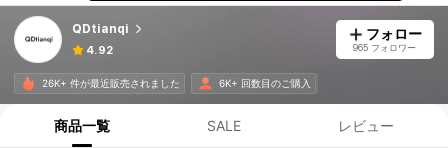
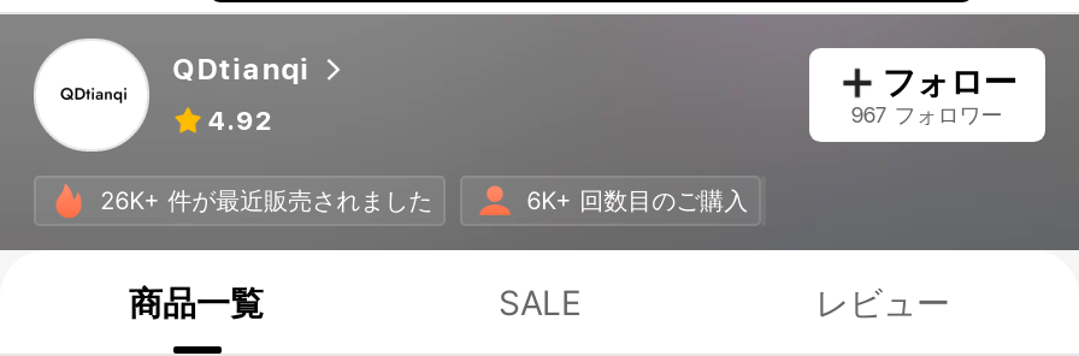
[353,42,416,53] 965 フォロワー -> [851,101,1002,127] 967 フォロワー

